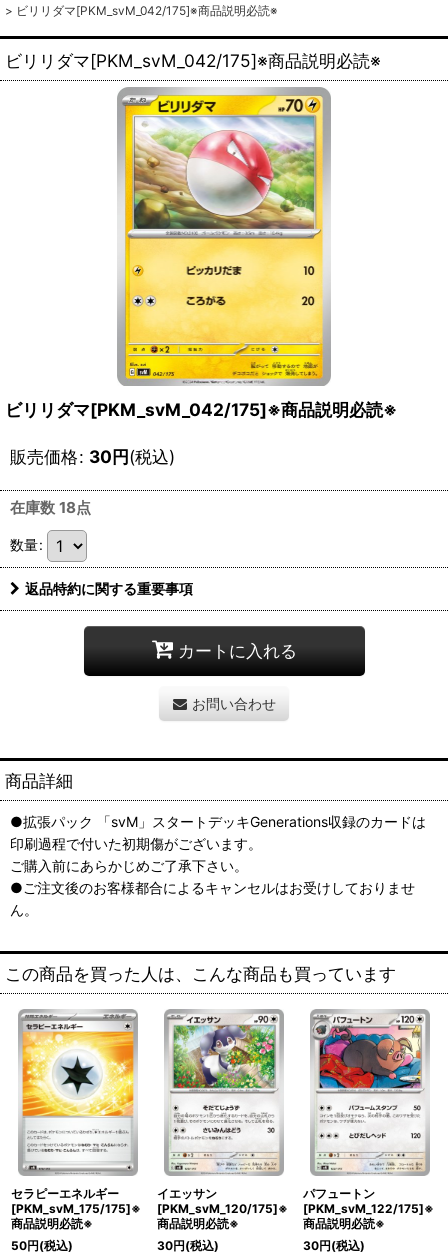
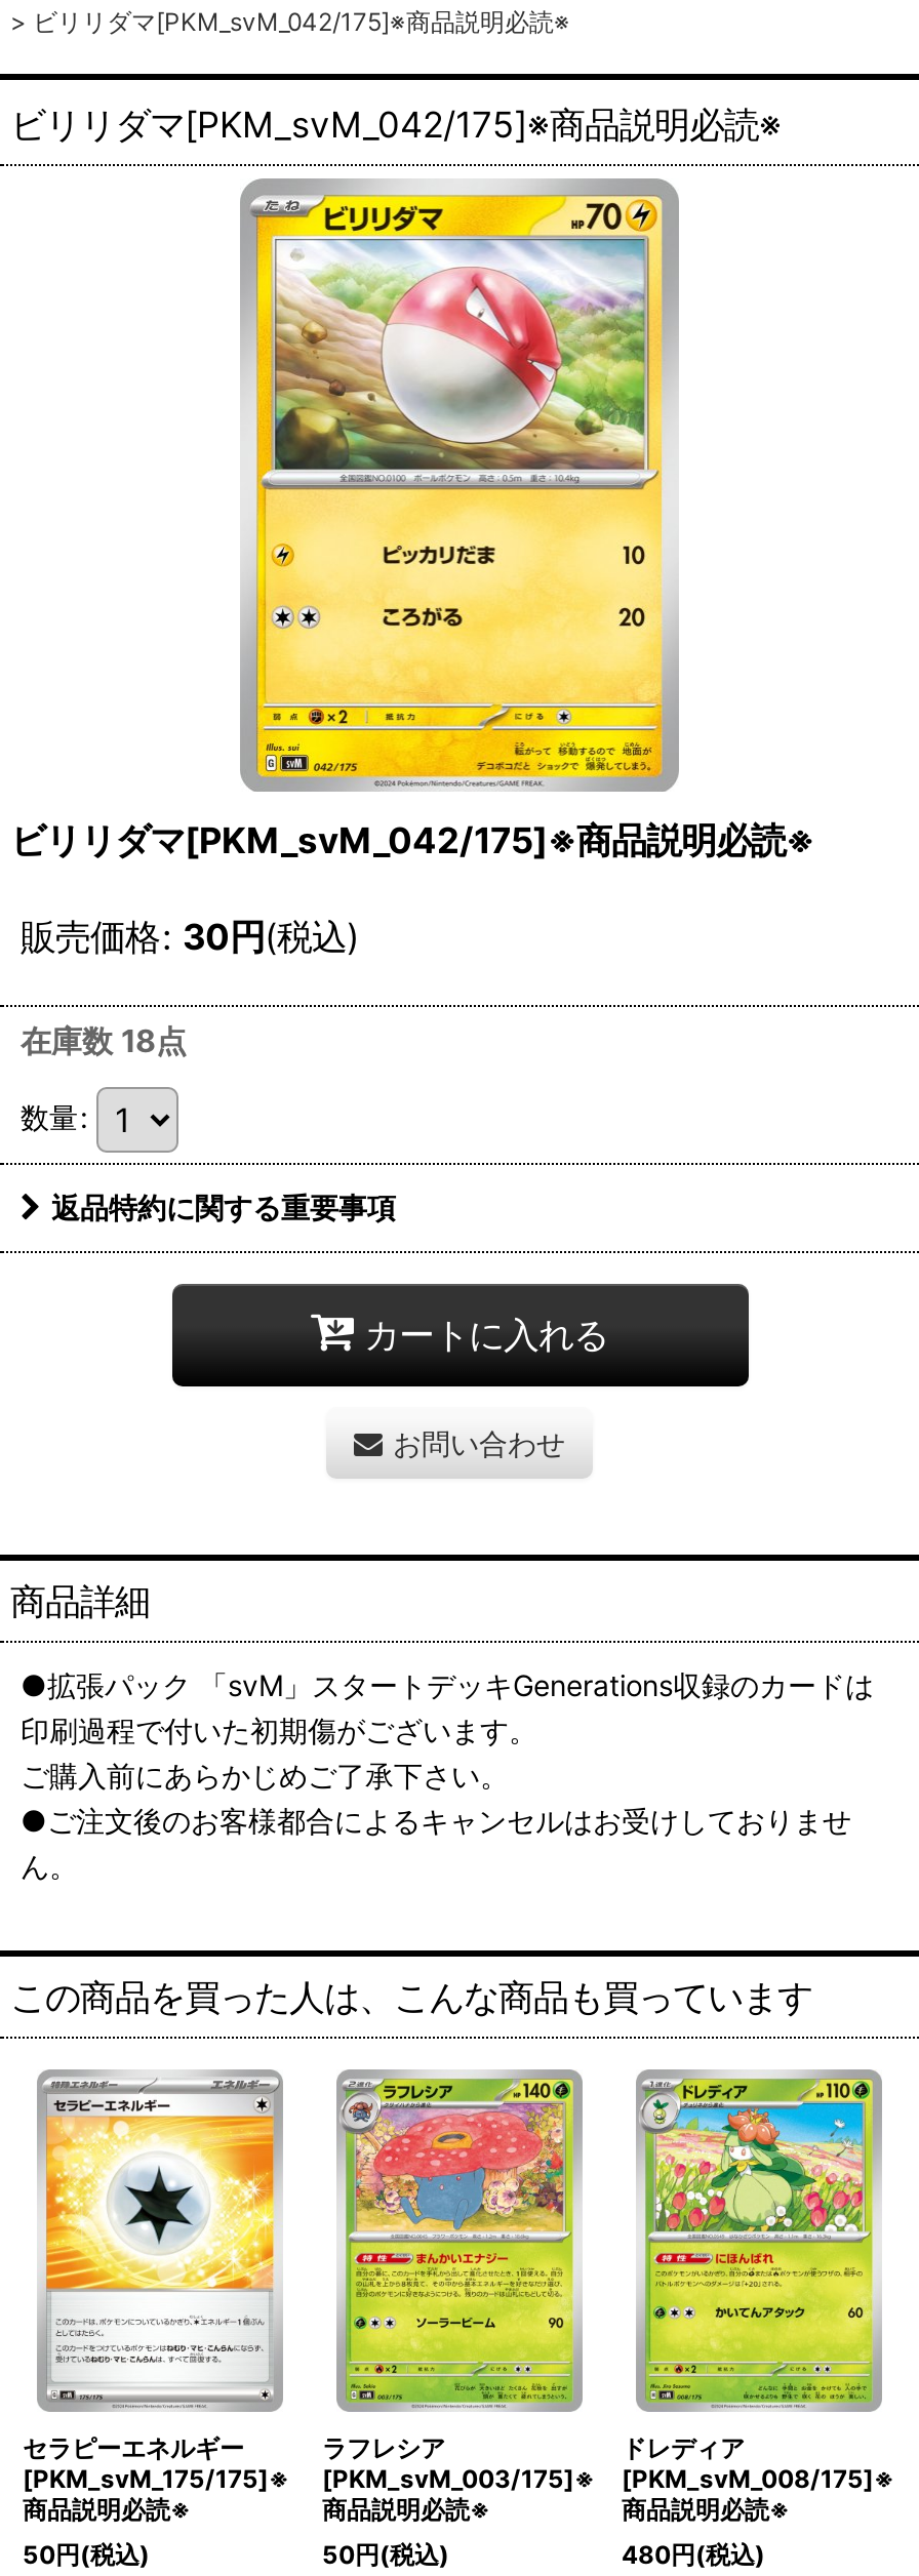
[157,1013,288,1216] [image] | イエッサン | [PKM_svM_120/175]※ -> [322,2078,595,2494] [image] | ラフレシア | [PKM_svM_003/175]※
[303,1013,434,1216] [image] | パフュートン | [PKM_svM_122/175]※ -> [622,2078,894,2494] [image] | ドレディア | [PKM_svM_008/175]※
[157,1238,219,1253] 30円(税込) -> [322,2539,449,2570] 50円(税込)
[303,1238,365,1253] 30円(税込) -> [622,2539,765,2570] 480円(税込)

